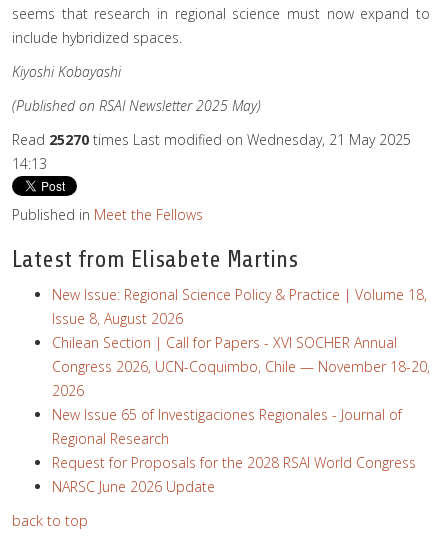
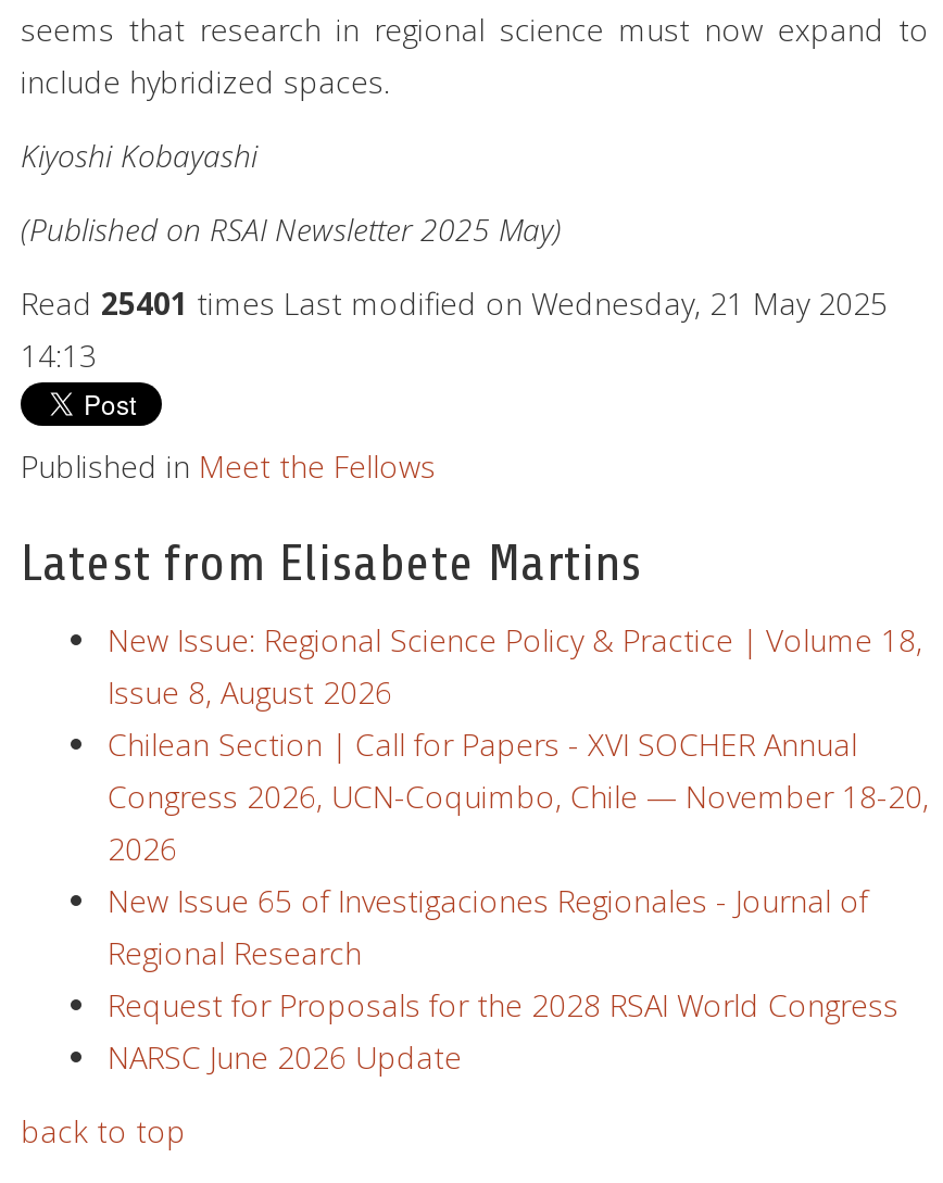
[12,130,411,149] Read 25270 times Last modified on Wednesday, 21 May 2025 -> [21,282,888,324] Read 25401 times Last modified on Wednesday, 21 May 2025

